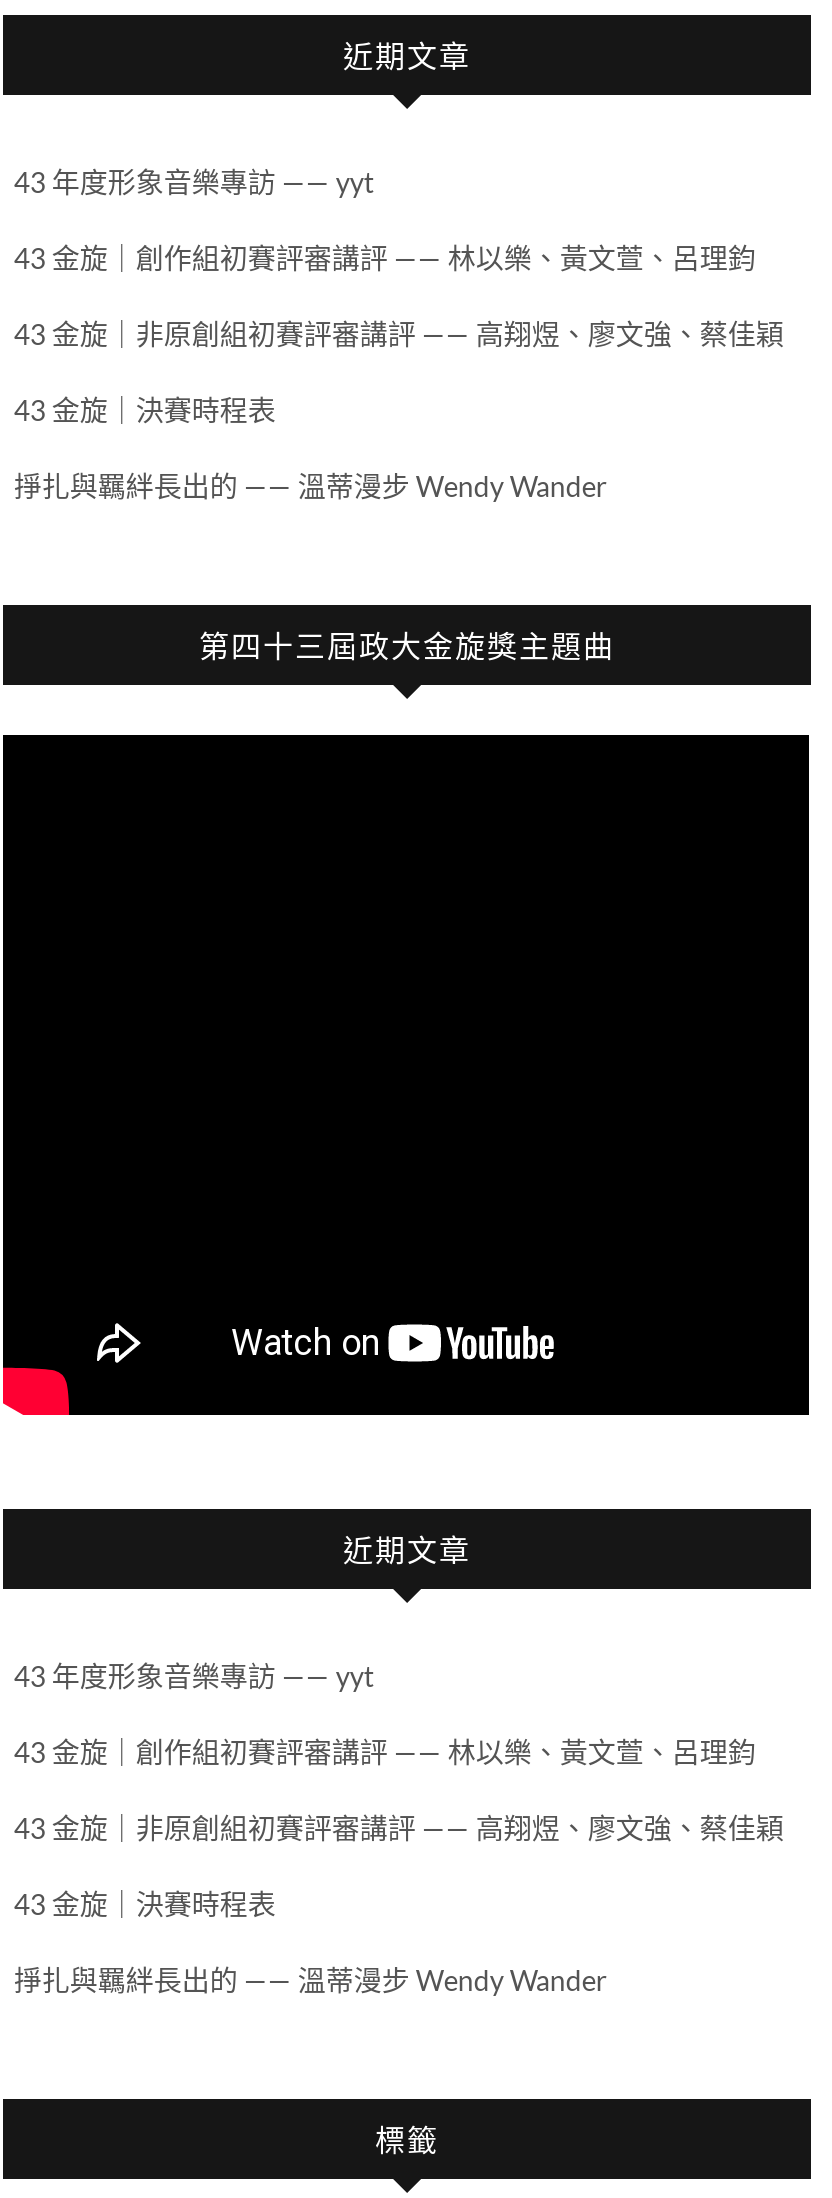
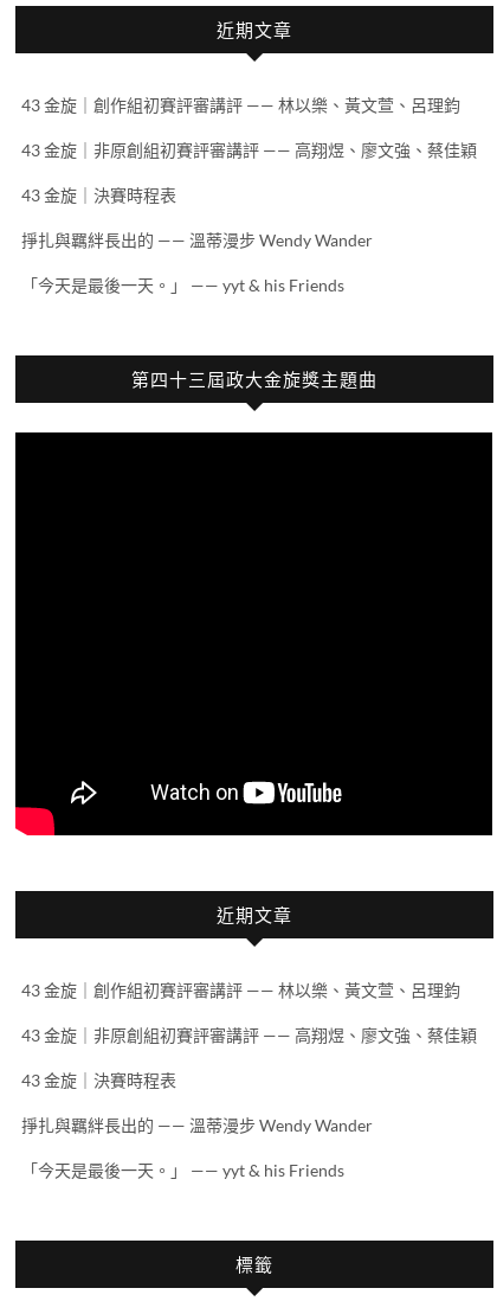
[14,164,374,198] 43 年度形象音樂專訪 —— yyt -> none
moved [14,240,784,502] -> [22,95,477,250]: 43 金旋｜創作組初賽評審講評 —— 林以樂、黃文萱、呂理鈞 | 43 金旋｜非原創組初賽評審講評 —— 高翔煜、廖文強、蔡佳穎 | 43 金旋｜決賽時程表 | 掙扎與羈絆長出的 —— 溫蒂漫步 Wendy Wander
none -> [22,275,348,295] 「今天是最後一天。」 —— yyt & his Friends
[14,1658,374,1692] 43 年度形象音樂專訪 —— yyt -> none
moved [14,1734,784,1996] -> [22,980,477,1135]: 43 金旋｜創作組初賽評審講評 —— 林以樂、黃文萱、呂理鈞 | 43 金旋｜非原創組初賽評審講評 —— 高翔煜、廖文強、蔡佳穎 | 43 金旋｜決賽時程表 | 掙扎與羈絆長出的 —— 溫蒂漫步 Wendy Wander
none -> [22,1160,348,1180] 「今天是最後一天。」 —— yyt & his Friends

